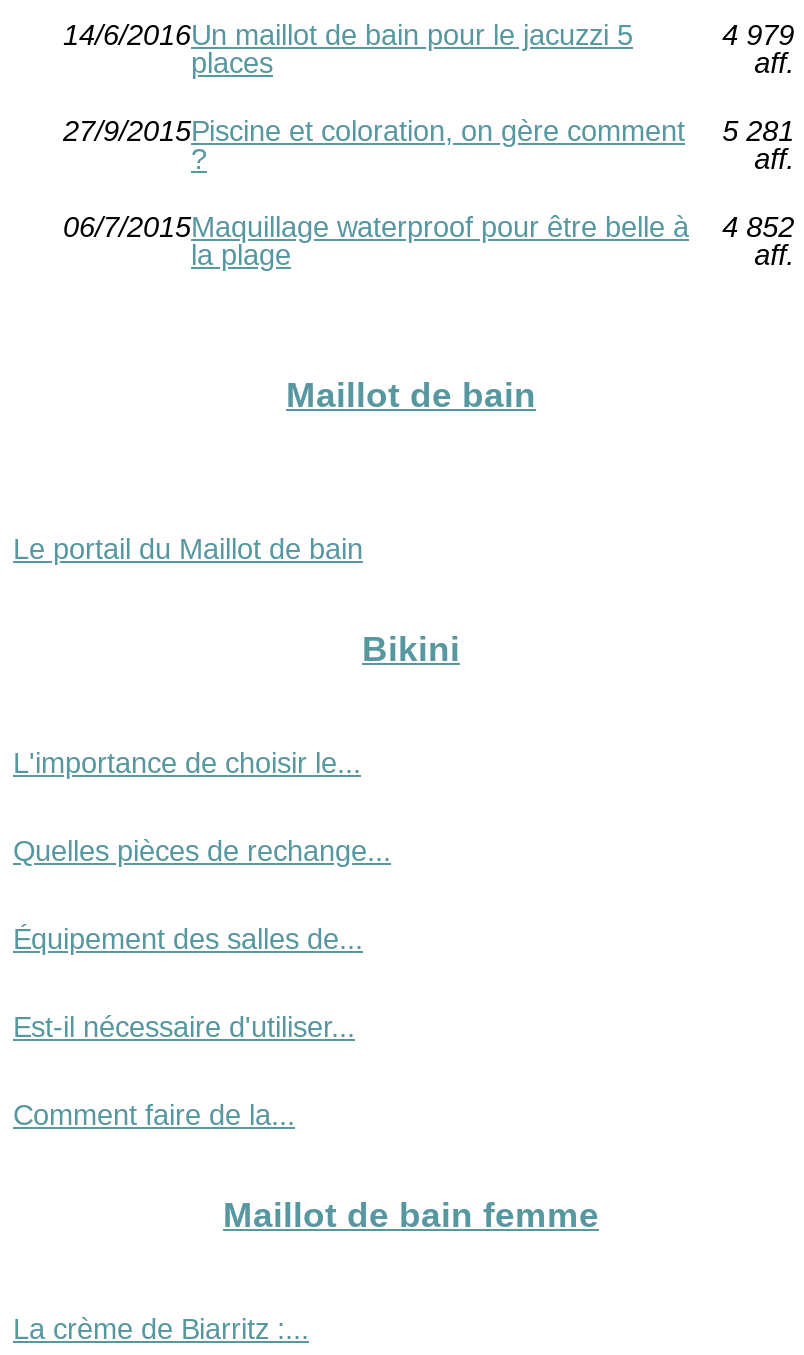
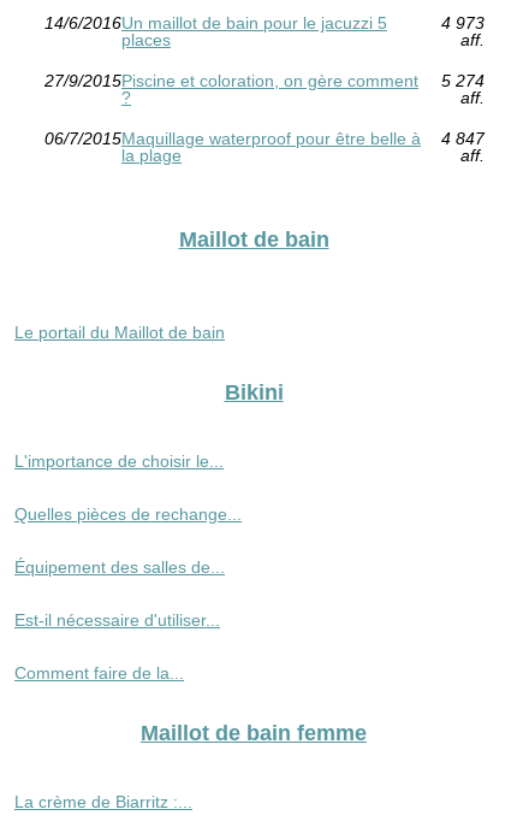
[722,19,794,51] 4 979 -> [441,13,484,32] 4 973
[63,115,794,147] 27/9/2015Piscine et coloration, on gère comment 5 281 -> [44,71,484,90] 27/9/2015Piscine et coloration, on gère comment 5 274
[63,211,794,243] 06/7/2015Maquillage waterproof pour être belle à 4 852 -> [44,129,484,148] 06/7/2015Maquillage waterproof pour être belle à 4 847

